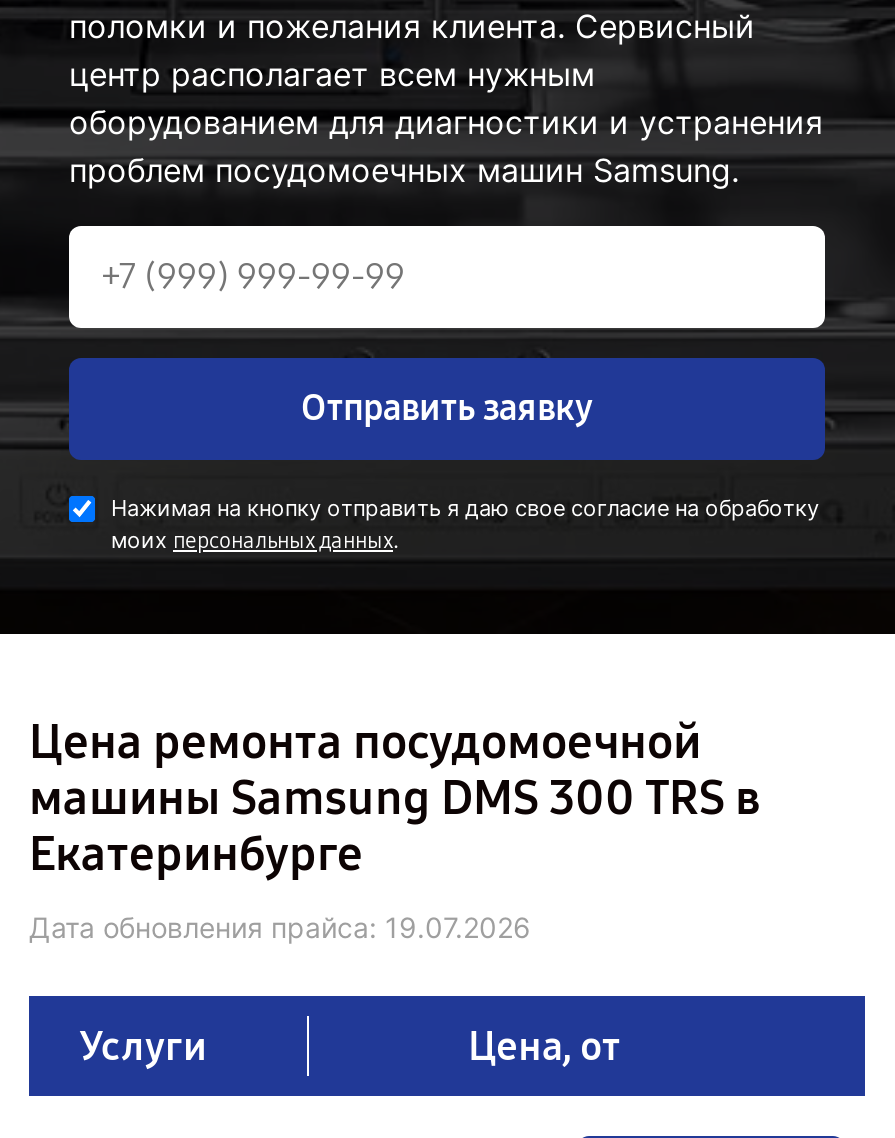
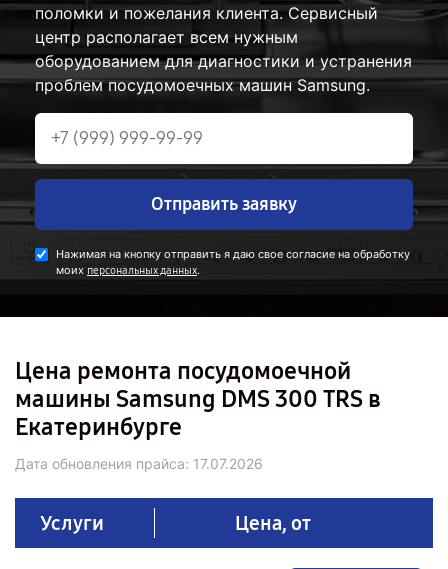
[29,910,531,944] Дата обновления прайса: 19.07.2026 -> [15,455,263,472] Дата обновления прайса: 17.07.2026

